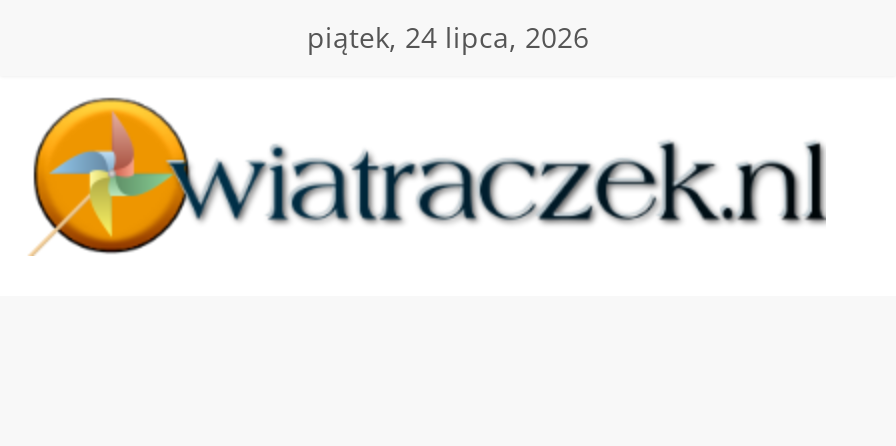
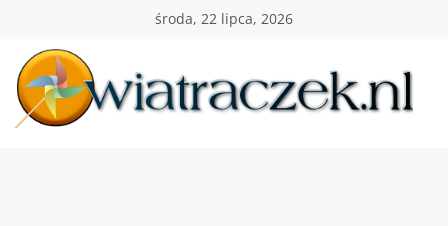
[307,18,589,56] piątek, 24 lipca, 2026 -> [155,9,293,28] środa, 22 lipca, 2026

